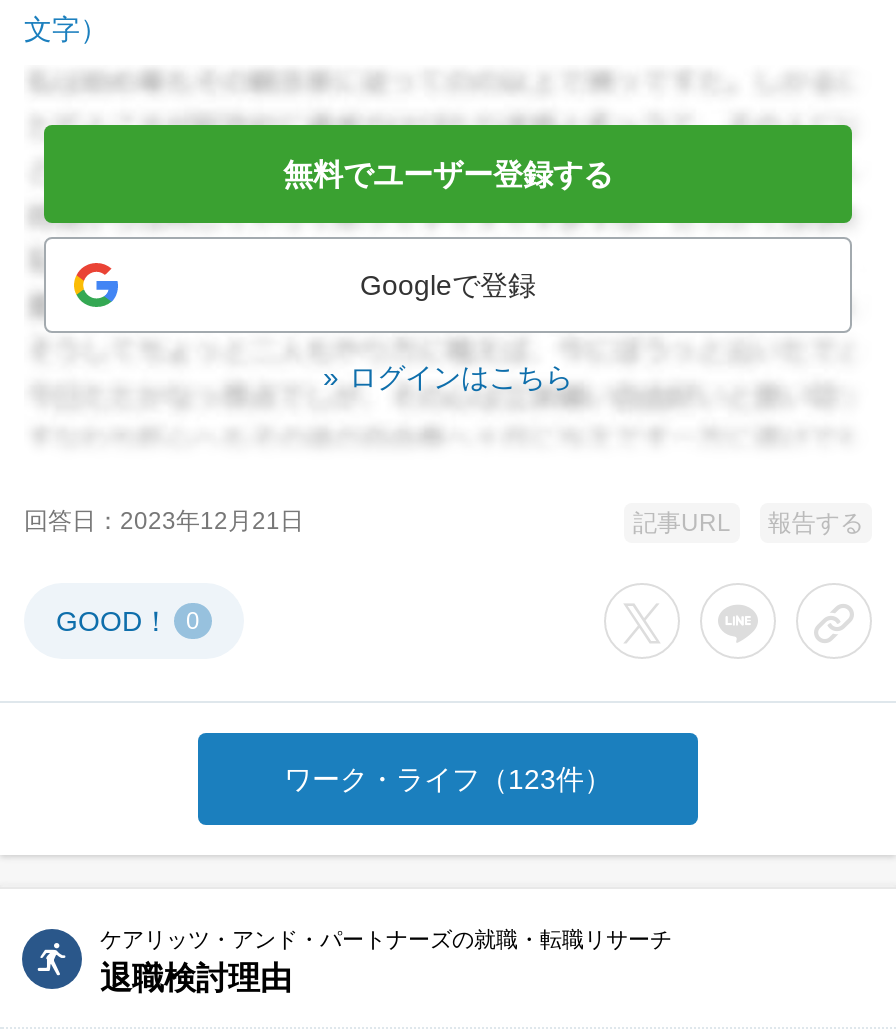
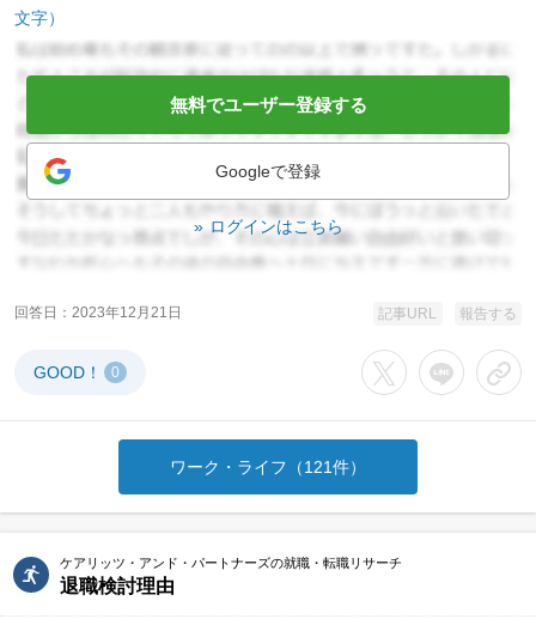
[284,762,612,794] ワーク・ライフ（123件） -> [170,457,366,476] ワーク・ライフ（121件）

